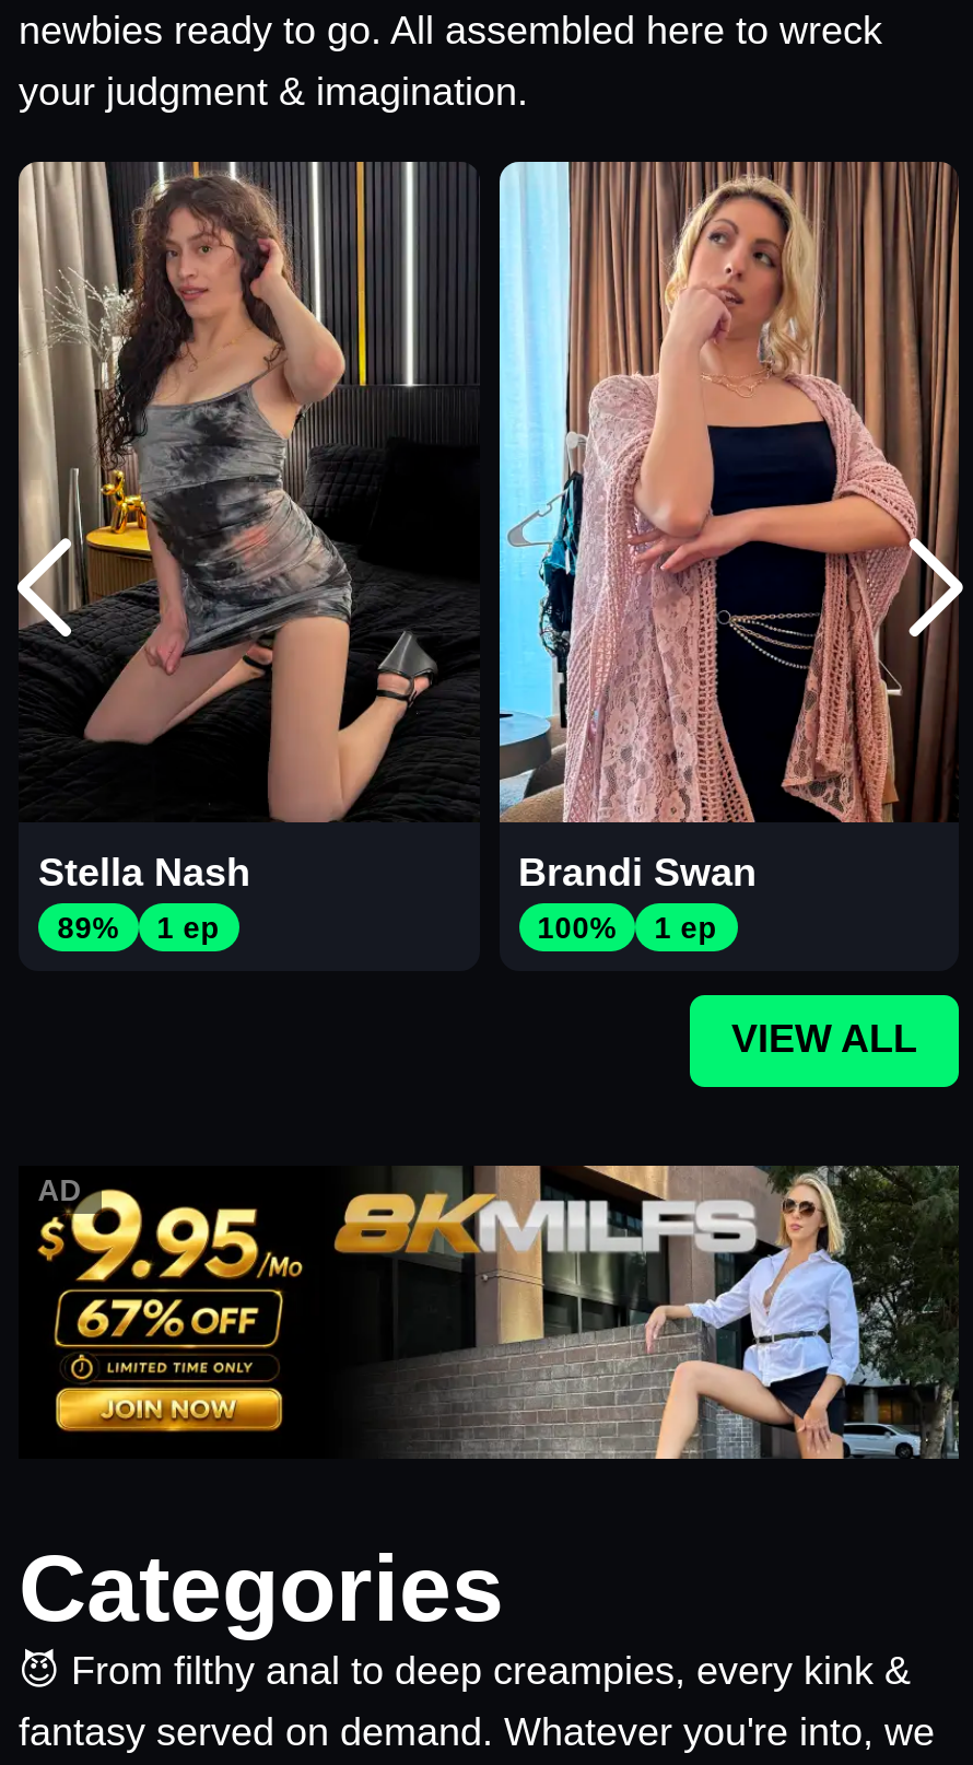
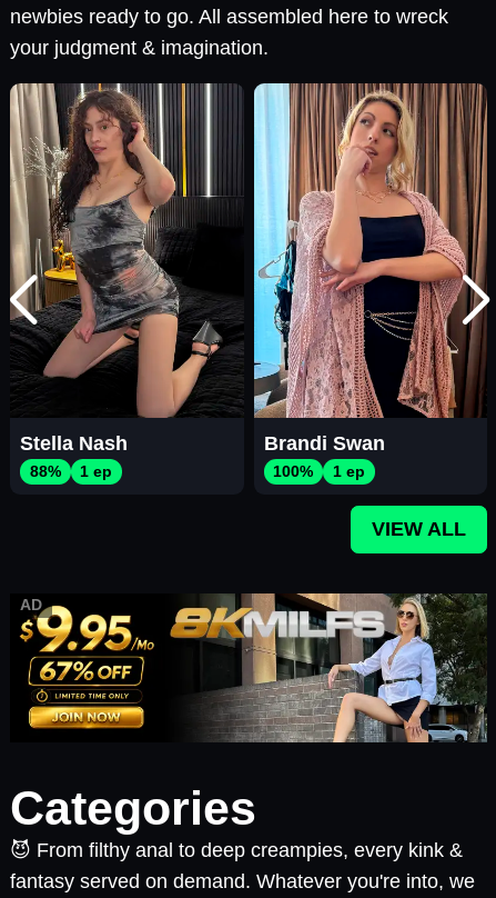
[58,911,220,944] 89% 1 ep -> [30,464,112,480] 88% 1 ep

